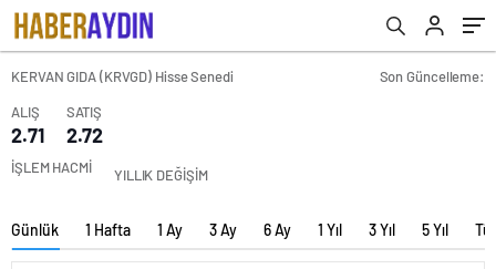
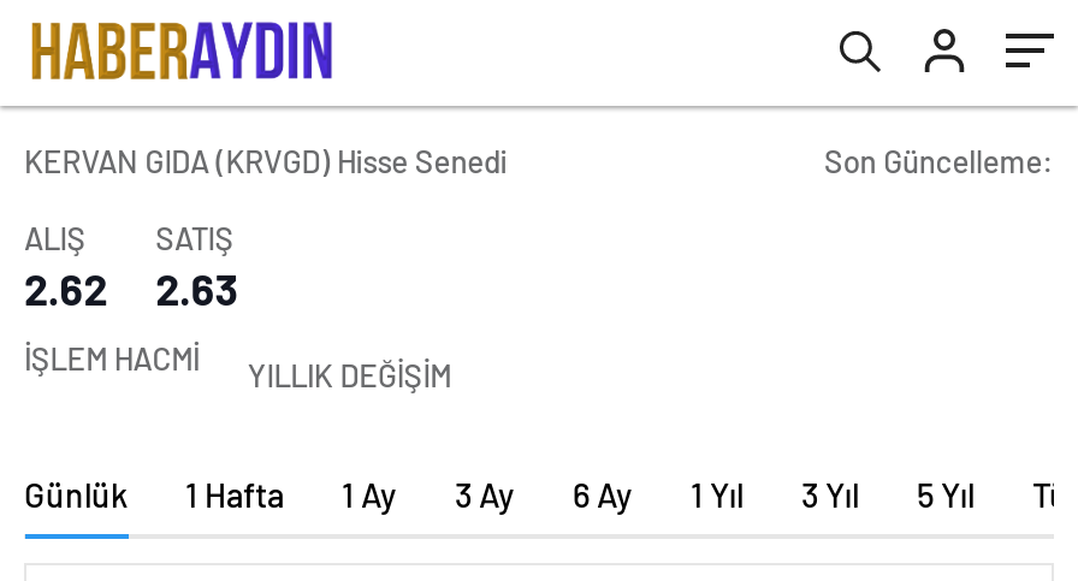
[11,123,44,147] 2.71 -> [24,262,107,315] 2.62
[66,123,103,147] 2.72 -> [155,262,239,315] 2.63

